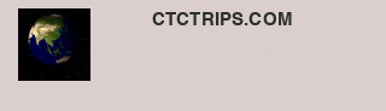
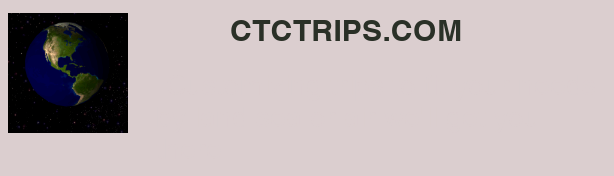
[28,21,70,63] [image] -> [26,23,96,101] [image]

